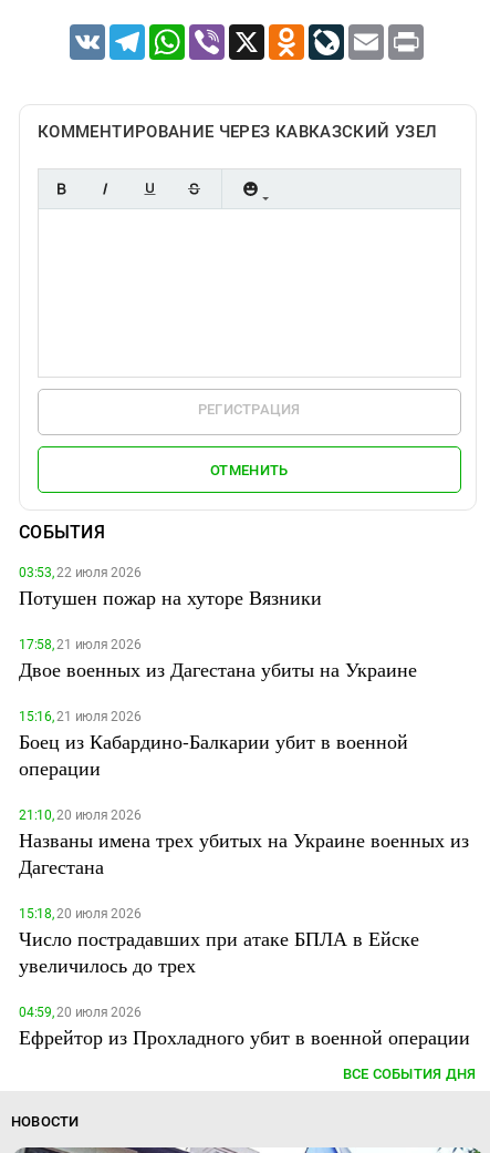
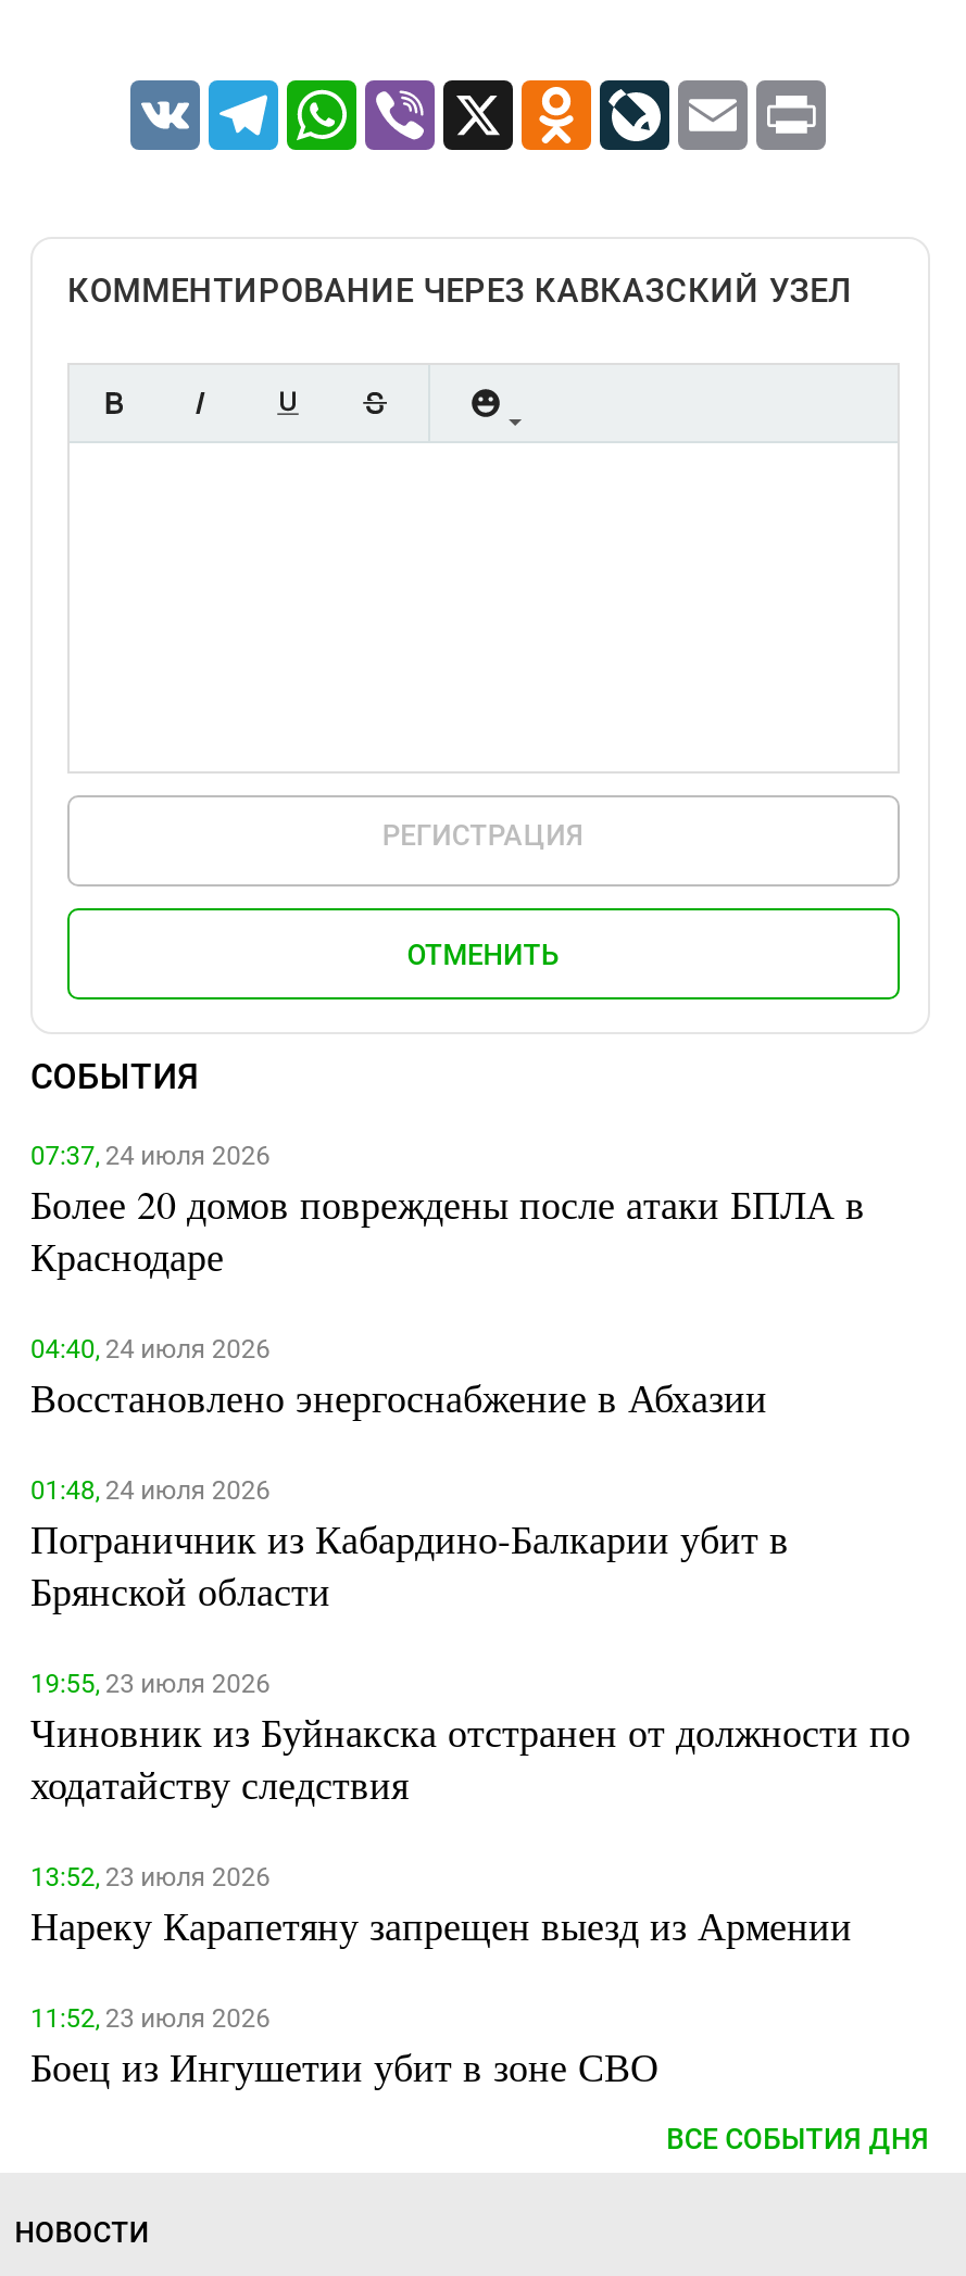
[19,565,322,611] 03:53, 22 июля 2026 | Потушен пожар на хуторе Вязники -> [30,1142,865,1283] 07:37, 24 июля 2026 | Более 20 домов повреждены после атаки БПЛА в | Краснодаре
[19,637,417,683] 17:58, 21 июля 2026 | Двое военных из Дагестана убиты на Украине -> [30,1335,767,1424] 04:40, 24 июля 2026 | Восстановлено энергоснабжение в Абхазии
[19,709,408,781] 15:16, 21 июля 2026 | Боец из Кабардино-Балкарии убит в военной | операции -> [30,1476,789,1618] 01:48, 24 июля 2026 | Пограничник из Кабардино-Балкарии убит в | Брянской области
[19,808,469,880] 21:10, 20 июля 2026 | Названы имена трех убитых на Украине военных из | Дагестана -> [30,1670,911,1811] 19:55, 23 июля 2026 | Чиновник из Буйнакска отстранен от должности по | ходатайству следствия
[19,907,419,979] 15:18, 20 июля 2026 | Число пострадавших при атаке БПЛА в Ейске | увеличилось до трех -> [30,1863,852,1952] 13:52, 23 июля 2026 | Нареку Карапетяну запрещен выезд из Армении
[19,1005,470,1051] 04:59, 20 июля 2026 | Ефрейтор из Прохладного убит в военной операции -> [30,2004,658,2093] 11:52, 23 июля 2026 | Боец из Ингушетии убит в зоне СВО

